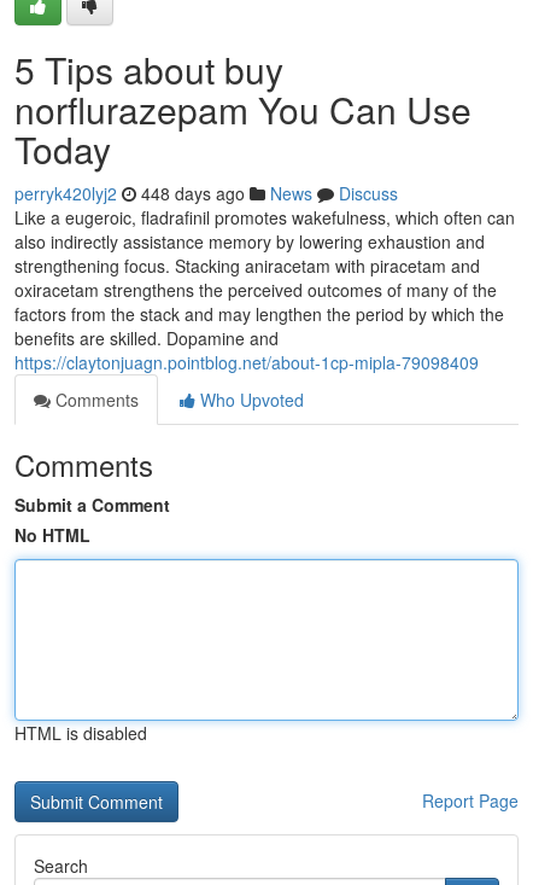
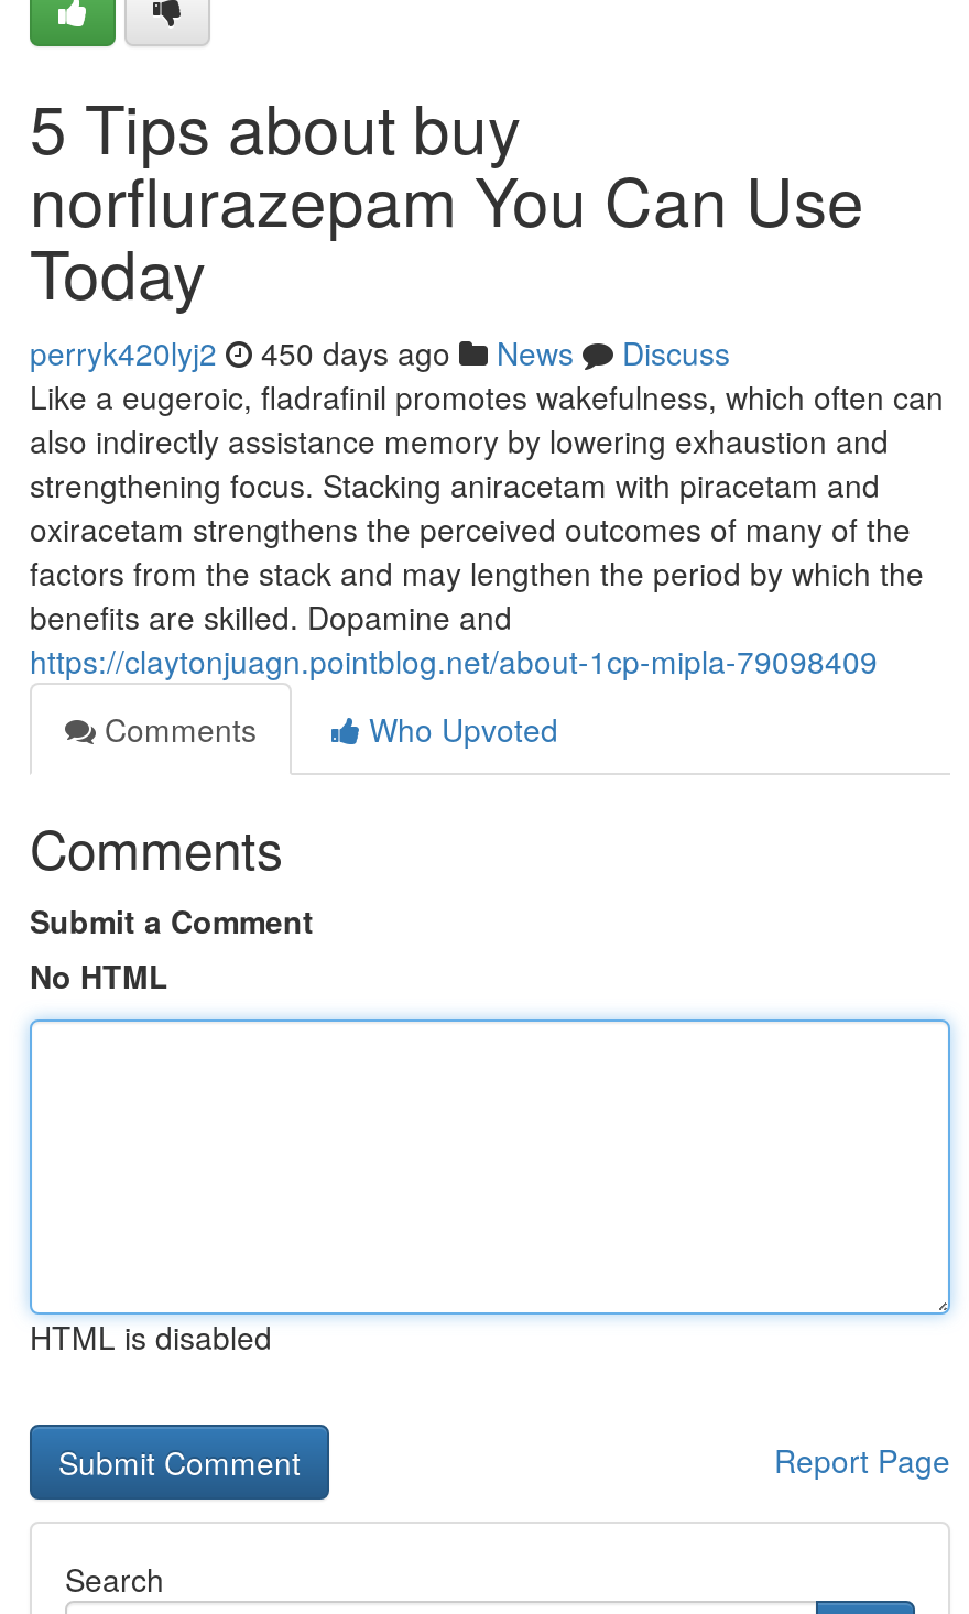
[14,181,398,205] perryk420lyj2 448 days ago News Discuss -> [30,330,730,374] perryk420lyj2 450 days ago News Discuss

